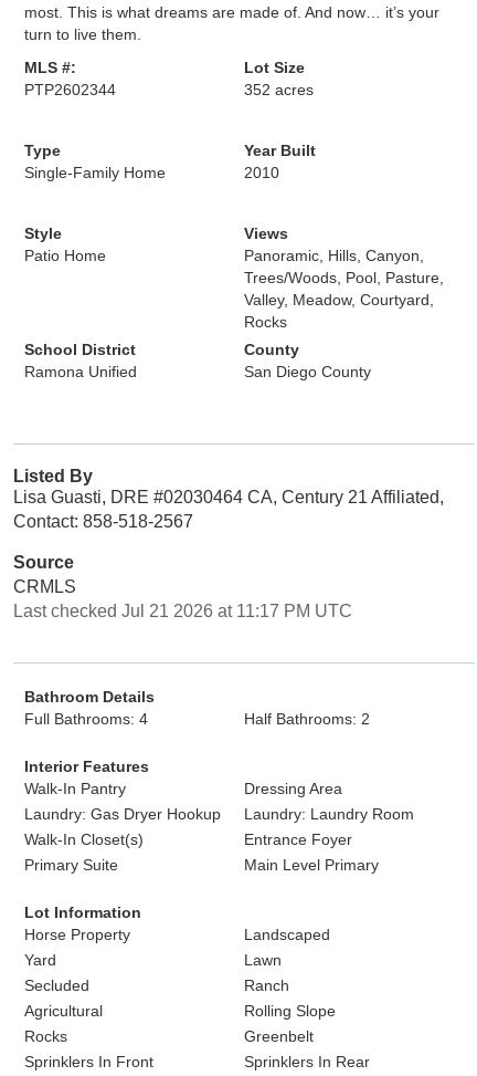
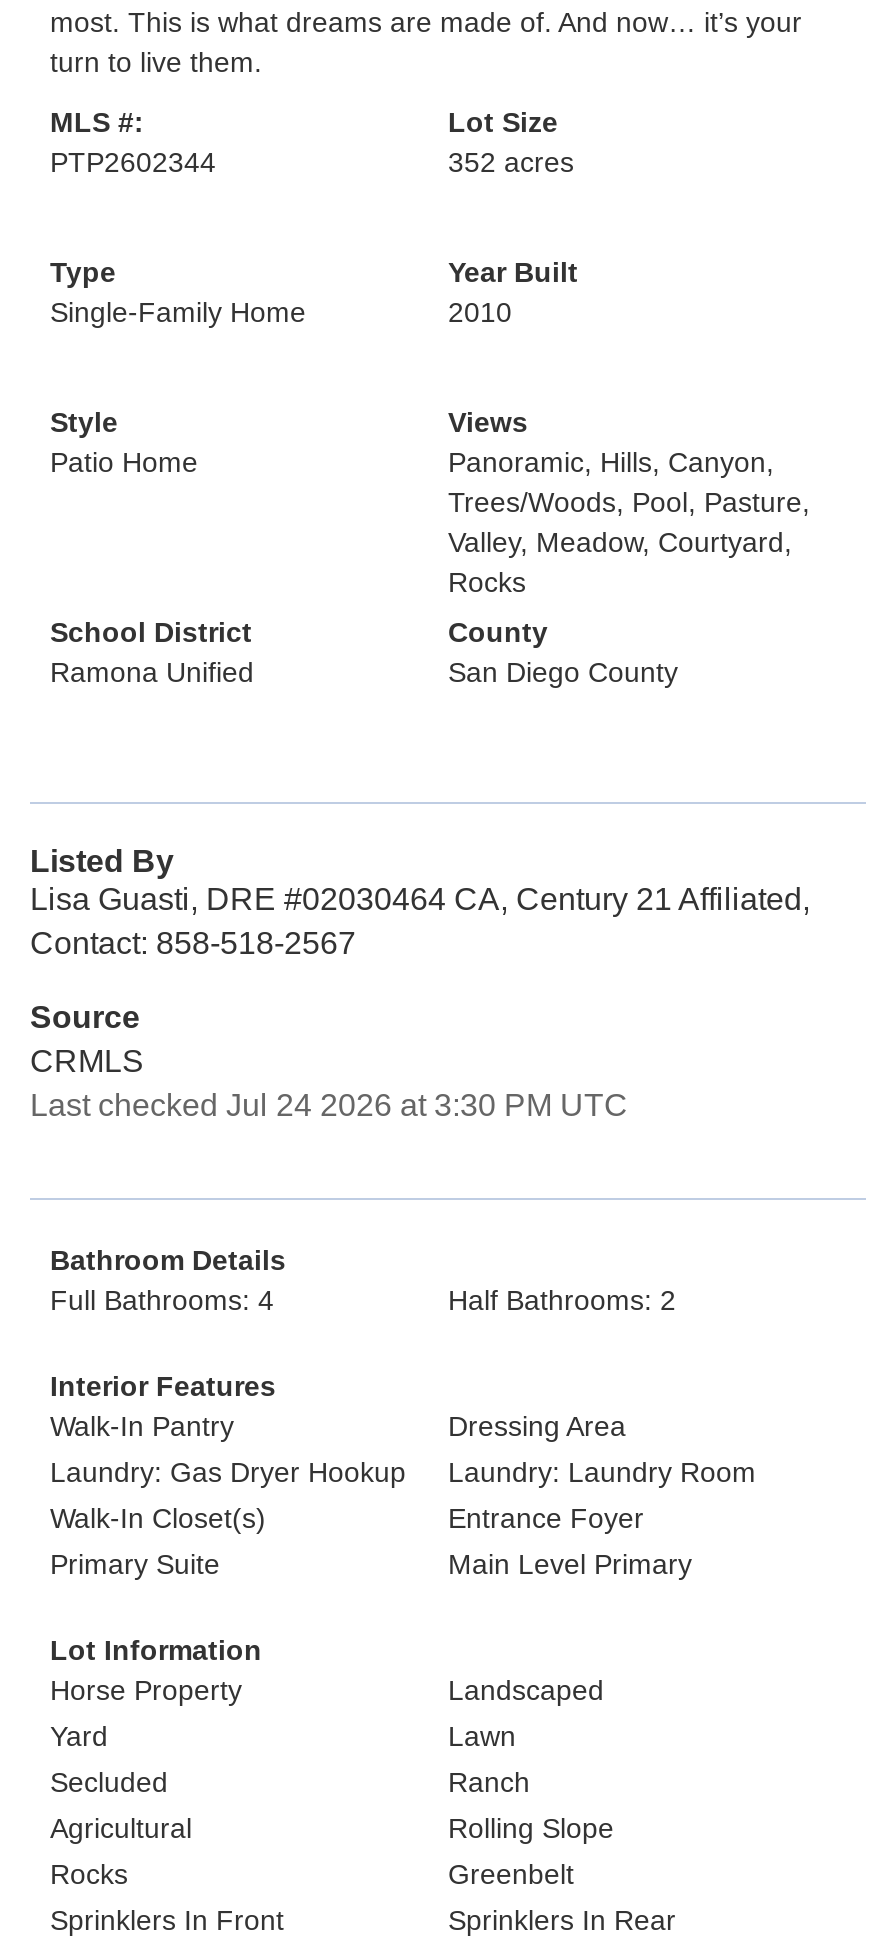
[13,602,352,620] Last checked Jul 21 2026 at 11:17 PM UTC -> [30,1088,628,1122] Last checked Jul 24 2026 at 3:30 PM UTC

